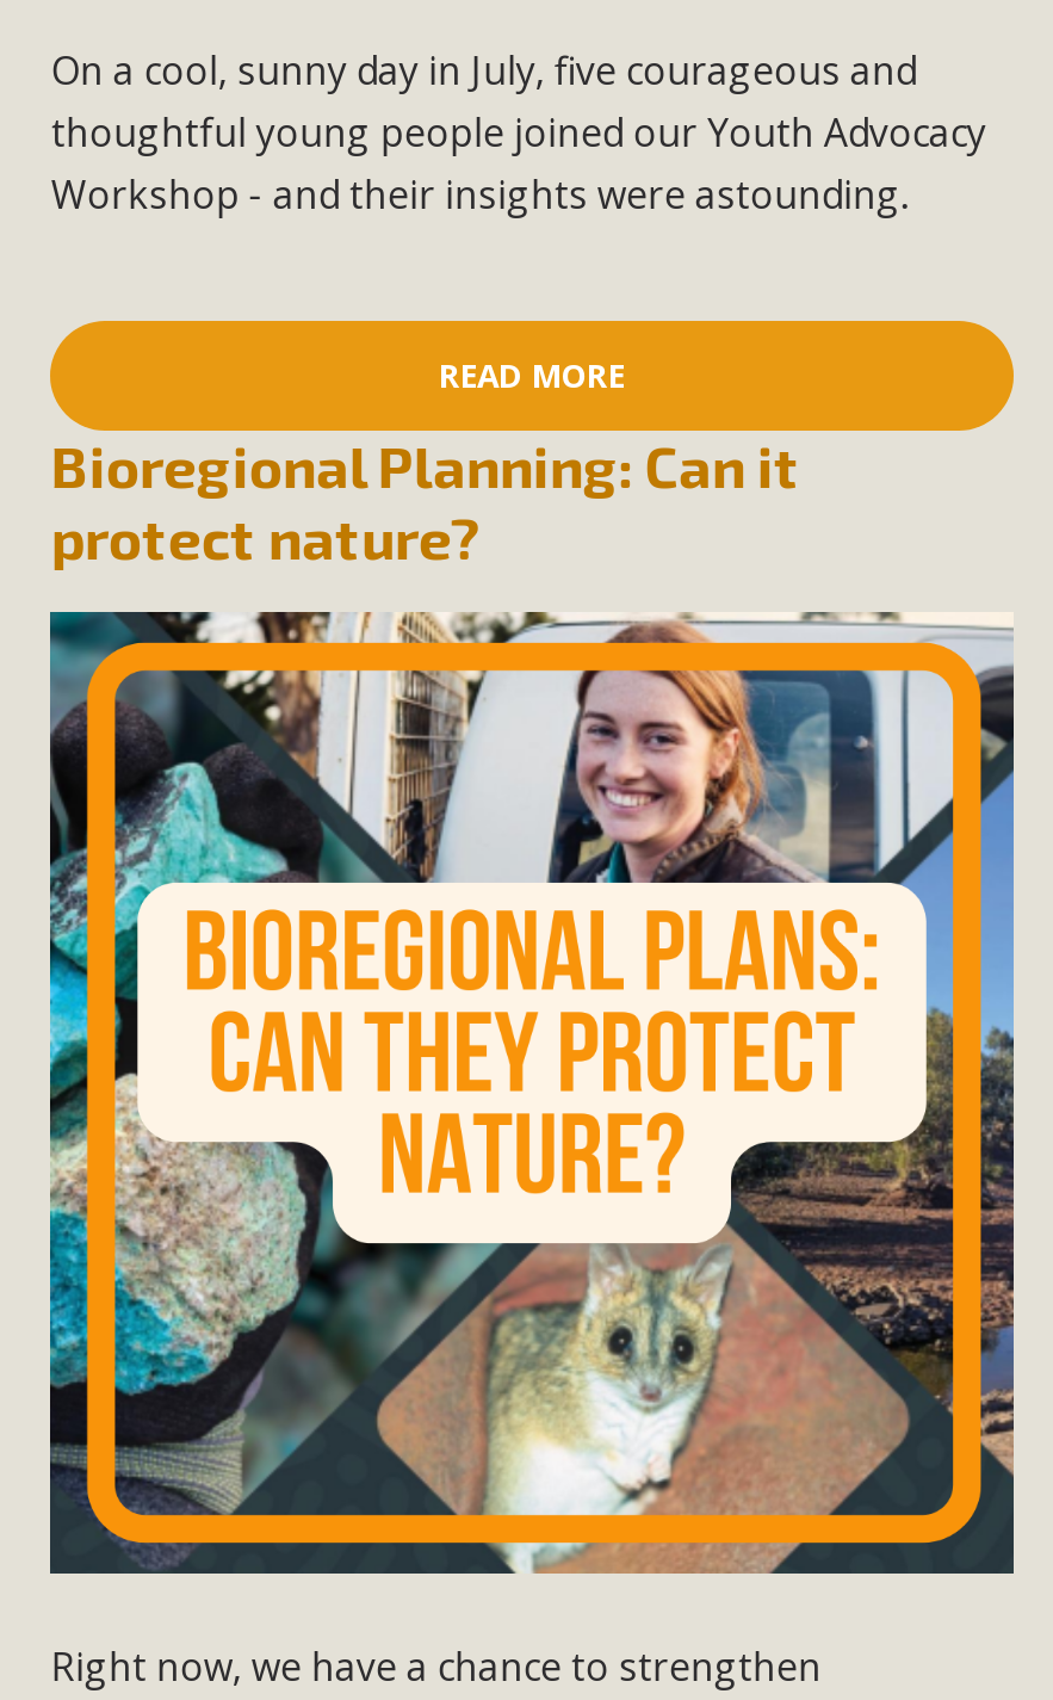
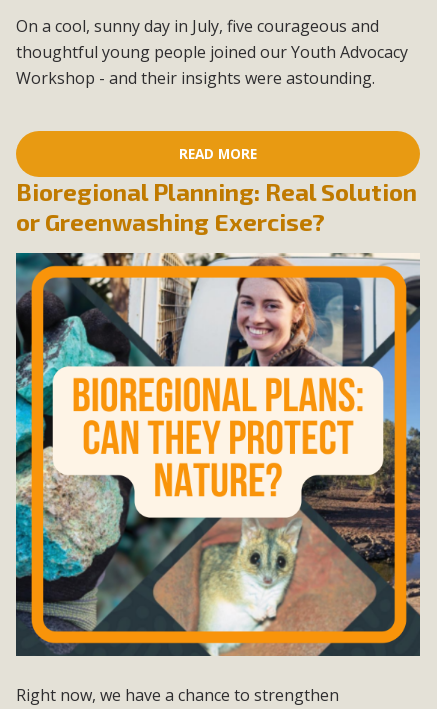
[51,430,800,571] Bioregional Planning: Can it | protect nature? -> [16,177,417,236] Bioregional Planning: Real Solution | or Greenwashing Exercise?

